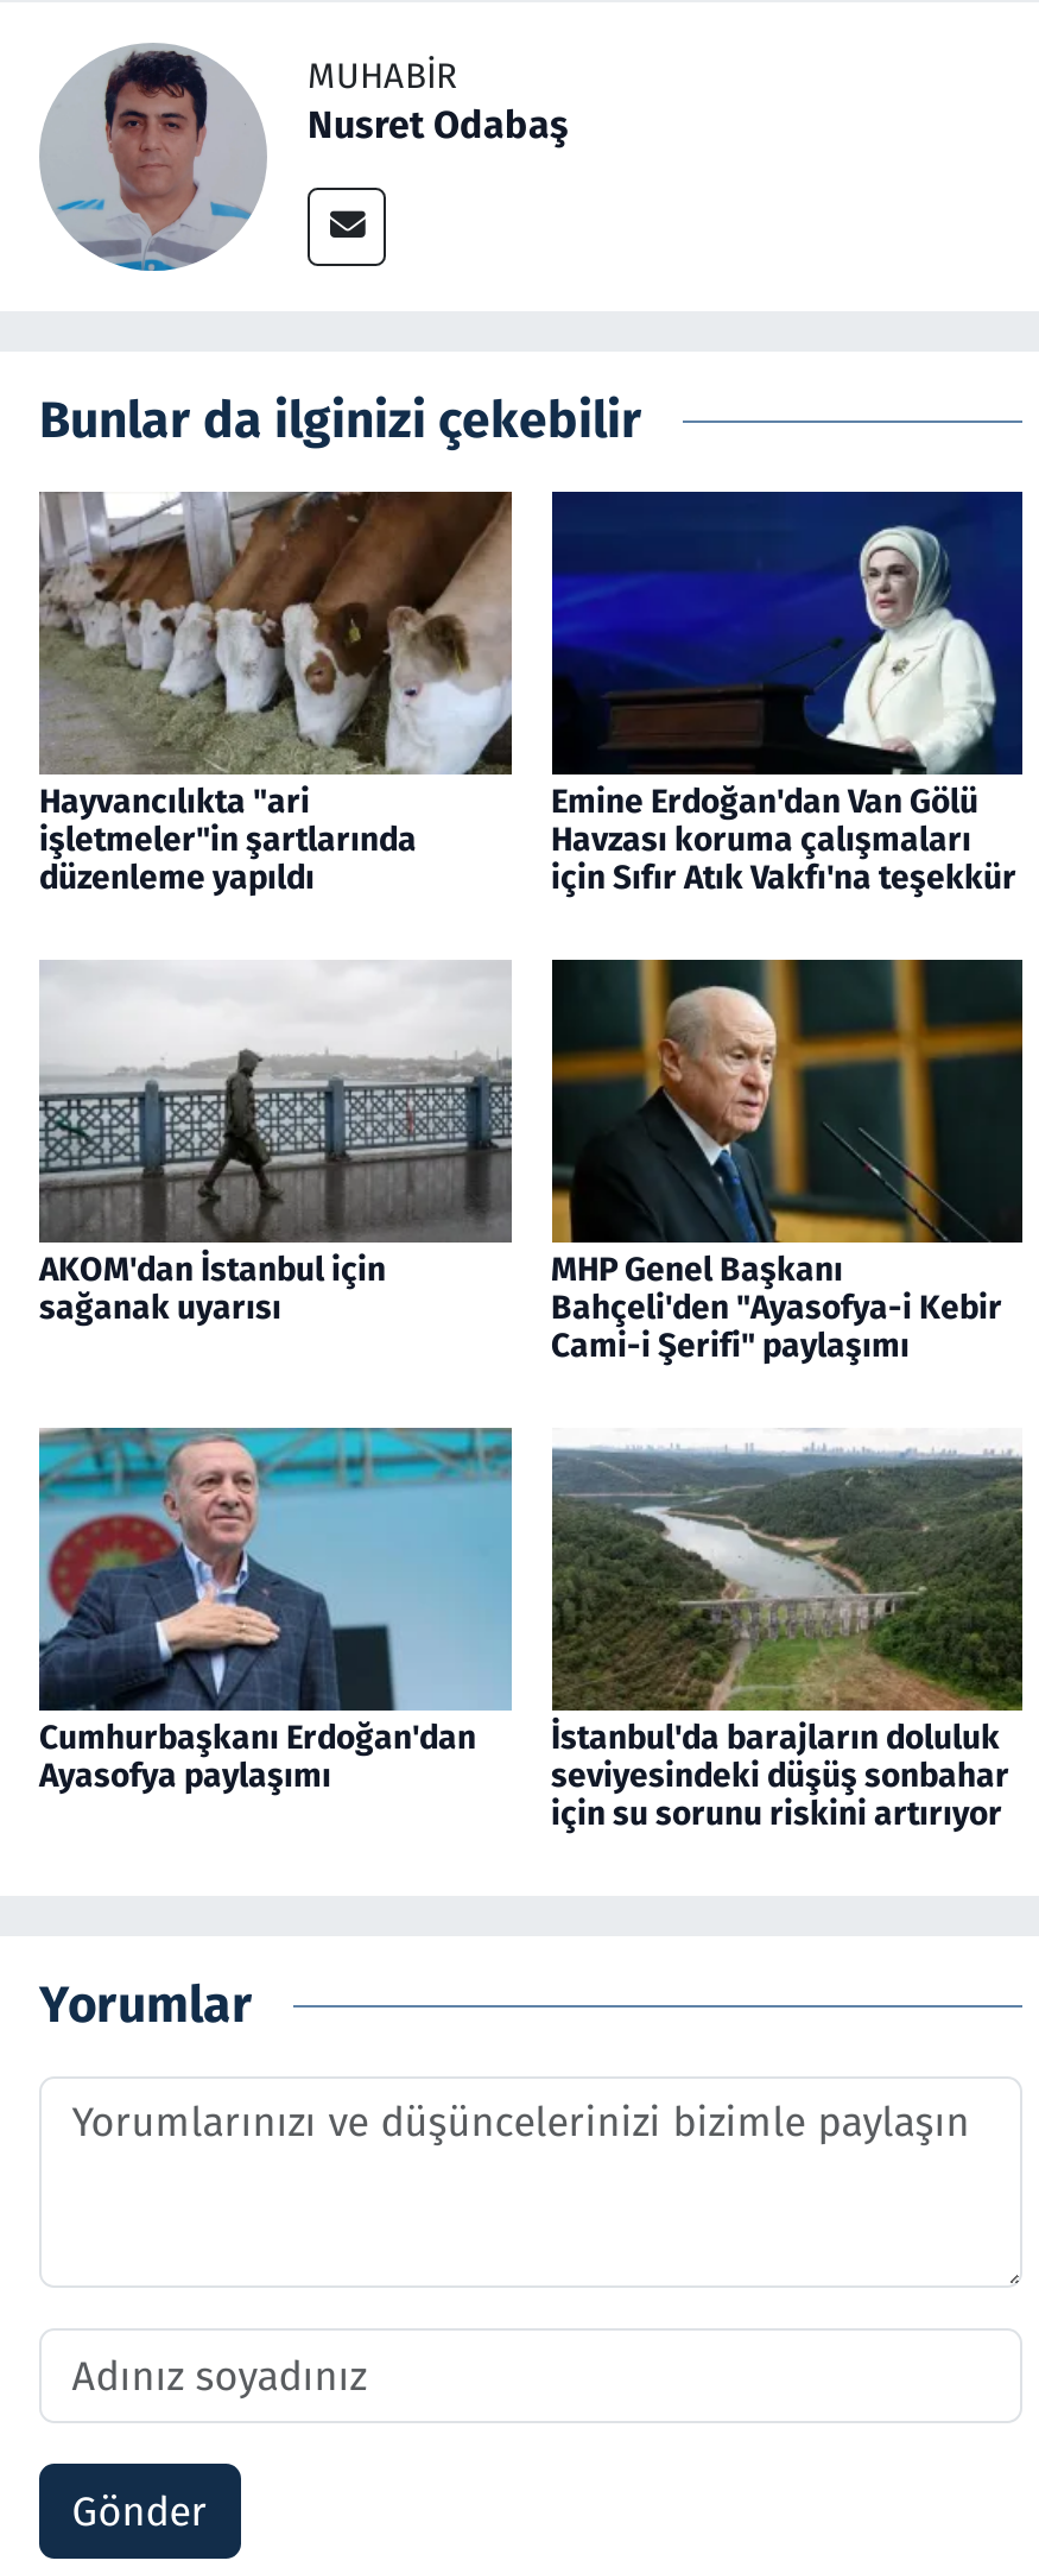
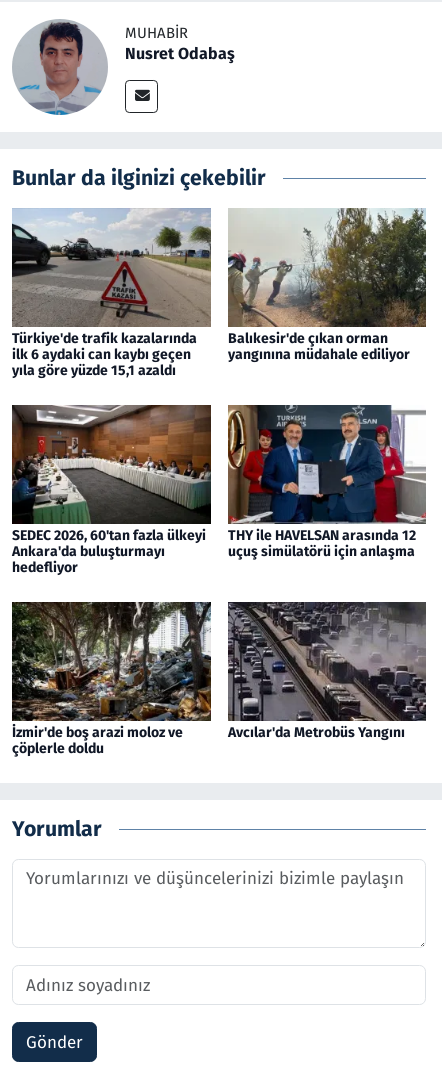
[39,489,512,899] [image] | Hayvancılıkta "ari | işletmeler"in şartlarında | düzenleme yapıldı -> [12,208,212,379] [image] | Türkiye'de trafik kazalarında | ilk 6 aydaki can kaybı geçen | yıla göre yüzde 15,1 azaldı
[550,489,1025,899] [image] | Emine Erdoğan'dan Van Gölü | Havzası koruma çalışmaları | için Sıfır Atık Vakfı'na teşekkür -> [227,207,427,363] [image] | Balıkesir'de çıkan orman | yangınına müdahale ediliyor
[37,960,514,1329] [image] | AKOM'dan İstanbul için | sağanak uyarısı -> [11,404,212,576] [image] | SEDEC 2026, 60'tan fazla ülkeyi | Ankara'da buluşturmayı | hedefliyor
[550,957,1025,1367] [image] | MHP Genel Başkanı | Bahçeli'den "Ayasofya-i Kebir | Cami-i Şerifi" paylaşımı -> [227,404,427,560] [image] | THY ile HAVELSAN arasında 12 | uçuş simülatörü için anlaşma
[37,1425,512,1797] [image] | Cumhurbaşkanı Erdoğan'dan | Ayasofya paylaşımı -> [11,601,212,757] [image] | İzmir'de boş arazi moloz ve | çöplerle doldu
[551,1428,1022,1835] [image] | İstanbul'da barajların doluluk | seviyesindeki düşüş sonbahar | için su sorunu riskini artırıyor -> [227,601,426,741] [image] | Avcılar'da Metrobüs Yangını

